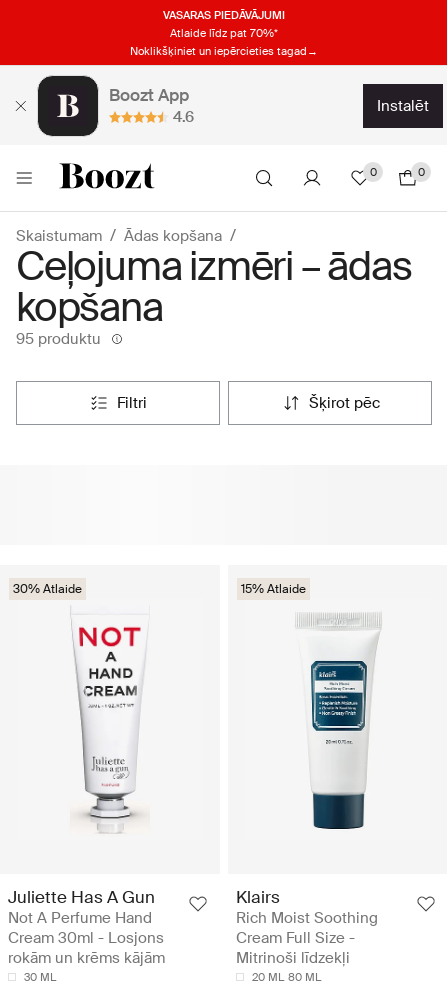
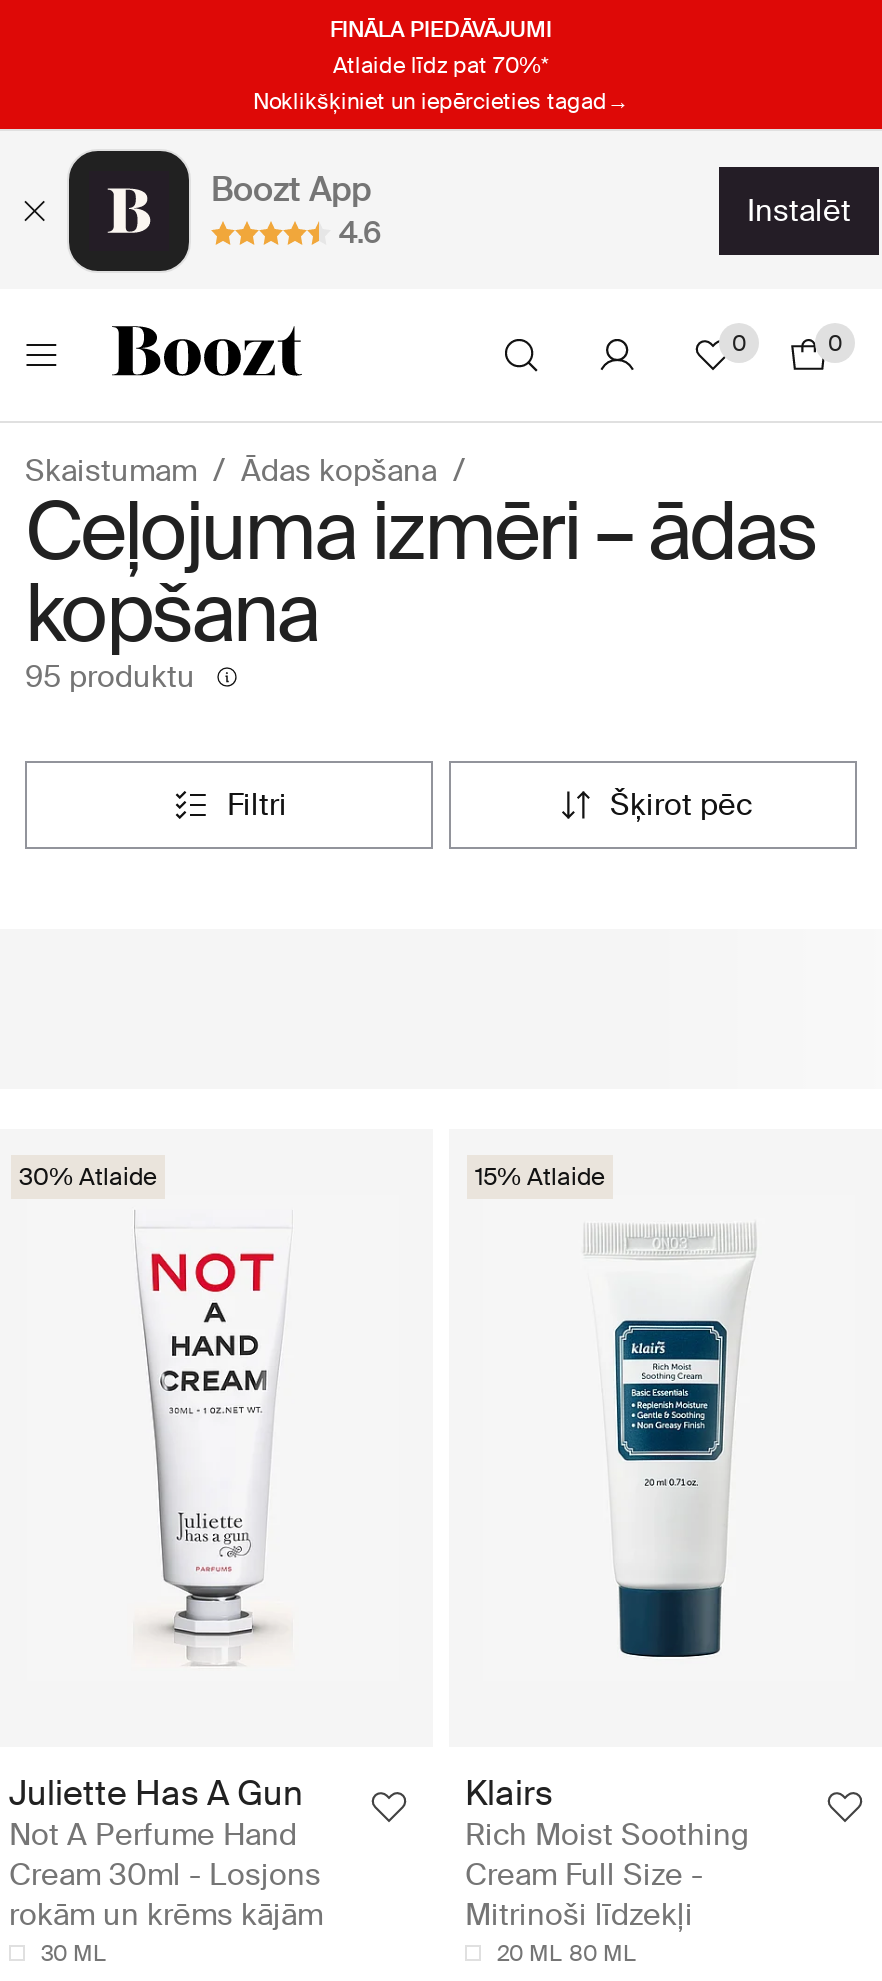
[163,7,285,21] VASARAS PIEDĀVĀJUMI -> [330,14,552,42] FINĀLA PIEDĀVĀJUMI

